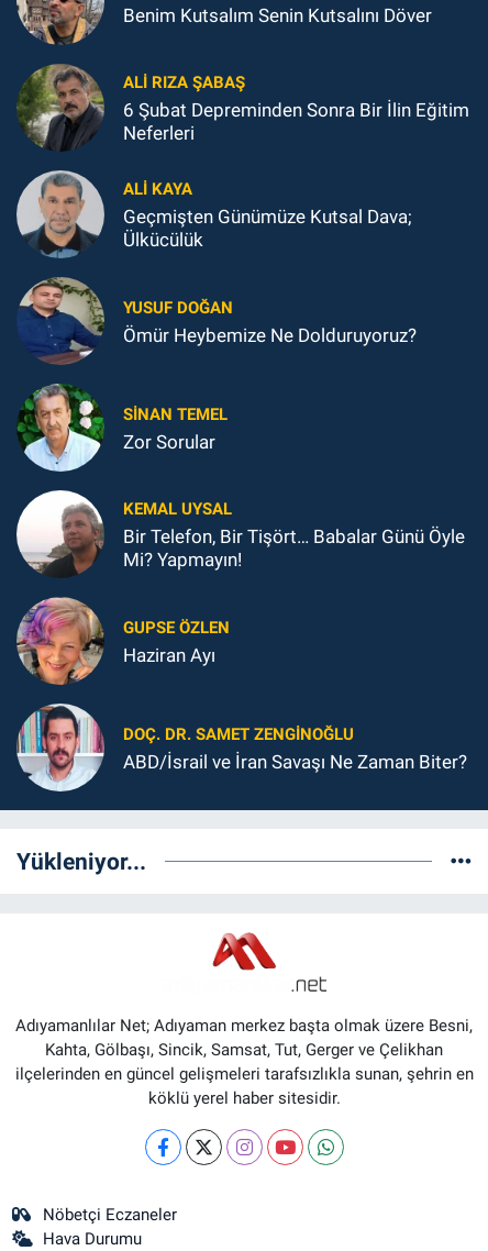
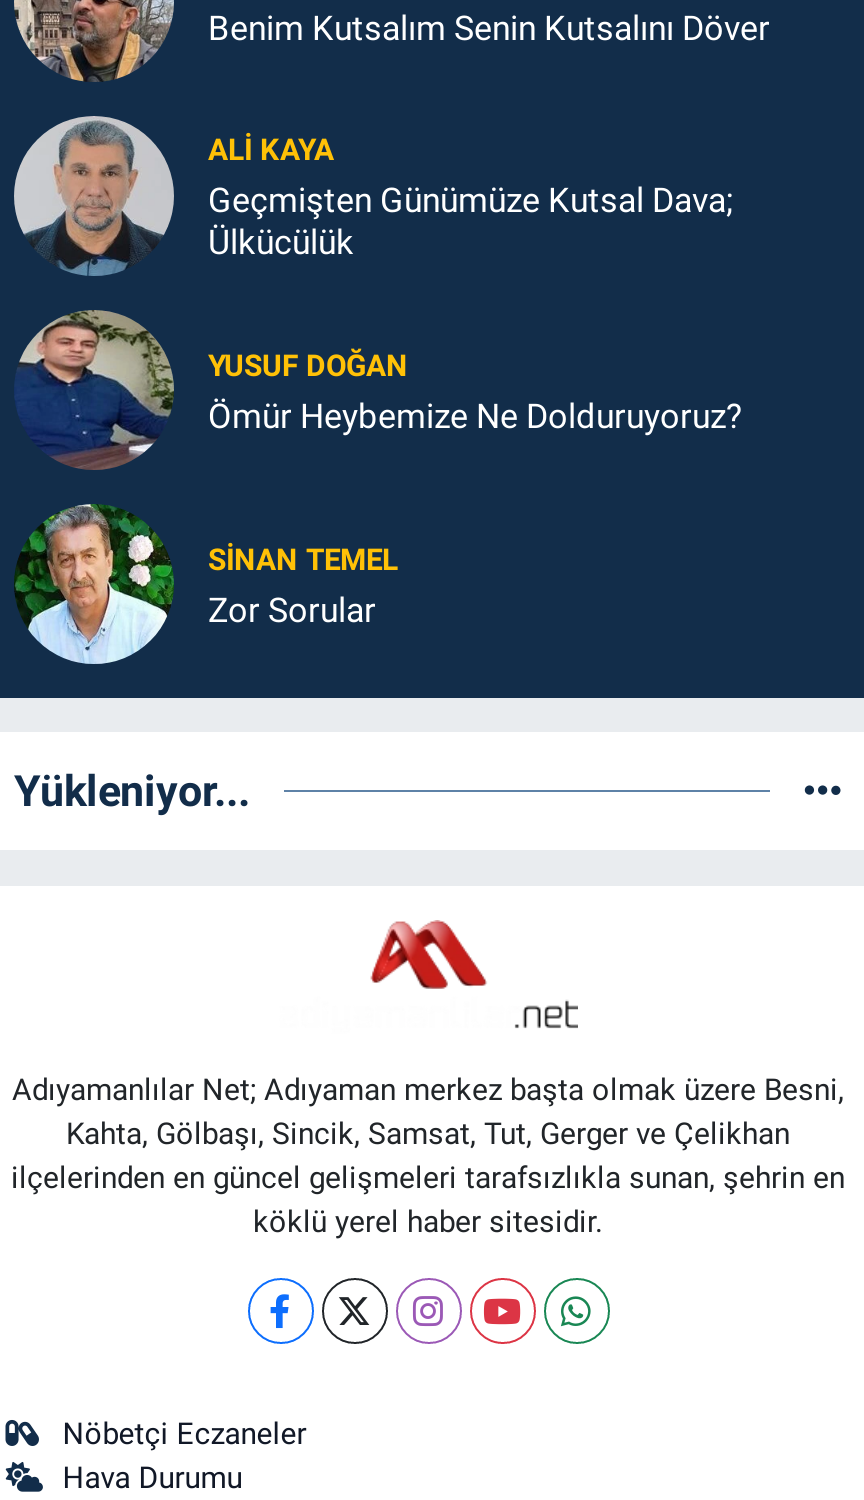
[16,65,469,152] [image] | ALI RIZA ŞABAŞ | 6 Şubat Depreminden Sonra Bir İlin Eğitim | Neferleri -> none
[23,499,465,666] [image] | KEMAL UYSAL | Bir Telefon, Bir Tişört… Babalar Günü Öyle | Mi? Yapmayın! | GUPSE ÖZLEN | Haziran Ayı -> none
[15,597,104,685] [image] -> none
[15,702,467,782] [image] | DOÇ. DR. SAMET ZENGİNOĞLU | ABD/İsrail ve İran Savaşı Ne Zaman Biter? -> none

